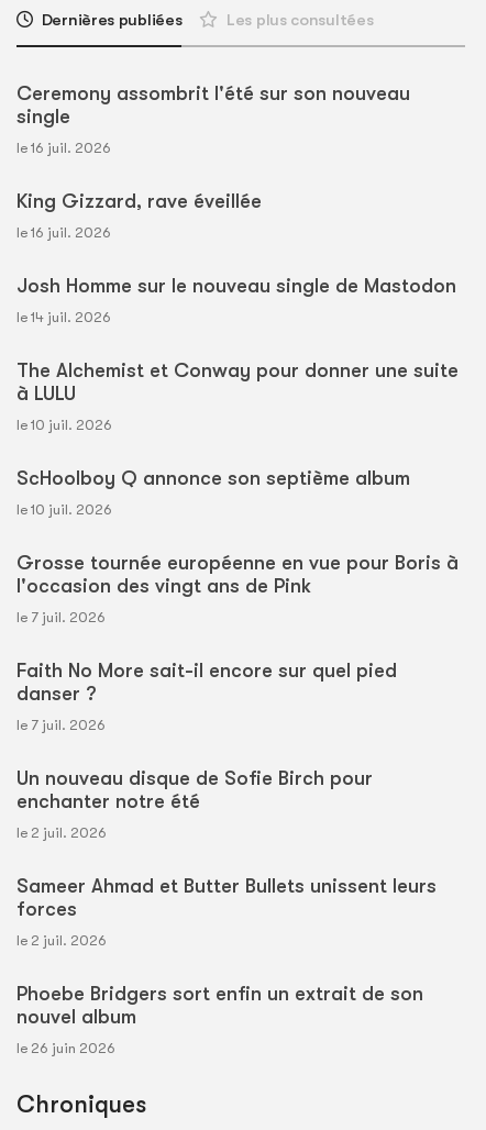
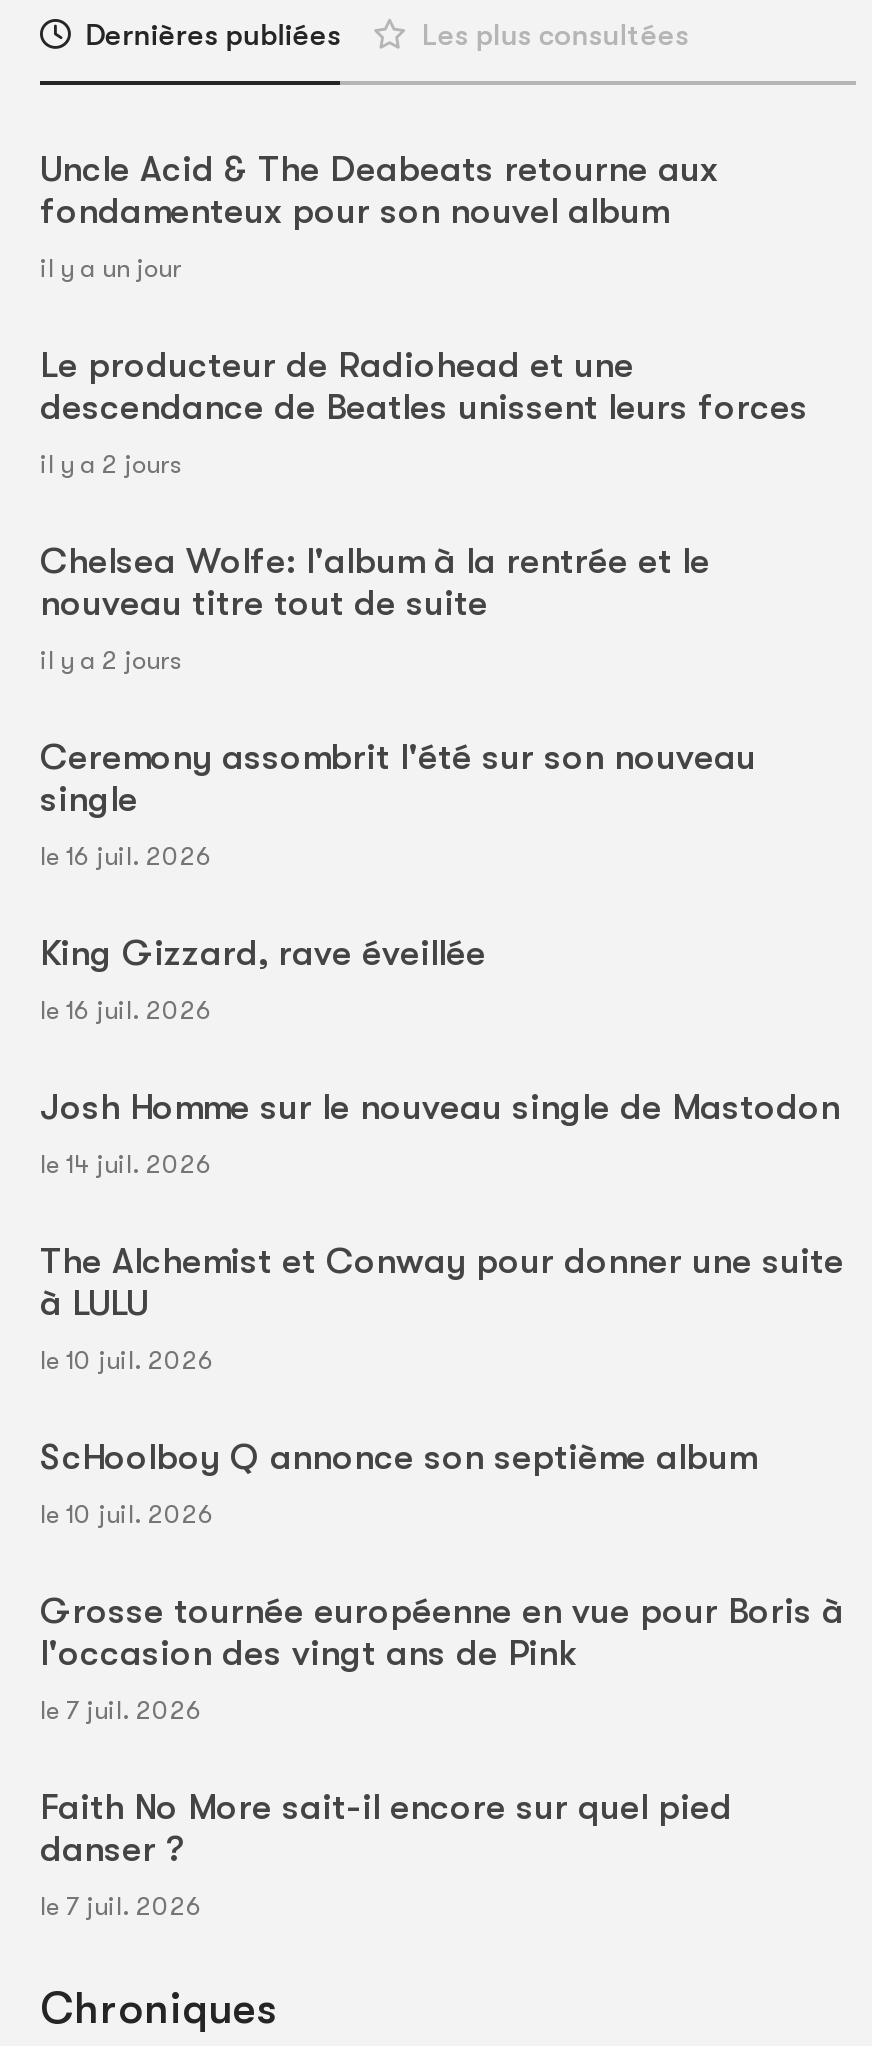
none -> [40,150,808,676] Uncle Acid & The Deabeats retourne aux | fondamenteux pour son nouvel album | il y a un jour | Le producteur de Radiohead et une | descendance de Beatles unissent leurs forces | il y a 2 jours | Chelsea Wolfe: l'album à la rentrée et le | nouveau titre tout de suite | il y a 2 jours
moved [16,83,459,734] -> [40,738,844,1922]: Ceremony assombrit l'été sur son nouveau | single | le 16 juil. 2026 | ... | danser ? | le 7 juil. 2026
[16,768,437,1057] Un nouveau disque de Sofie Birch pour | enchanter notre été | le 2 juil. 2026 | Sameer Ahmad et Butter Bullets unissent leurs | forces | le 2 juil. 2026 | Phoebe Bridgers sort enfin un extrait de son | nouvel album | le 26 juin 2026 -> none

